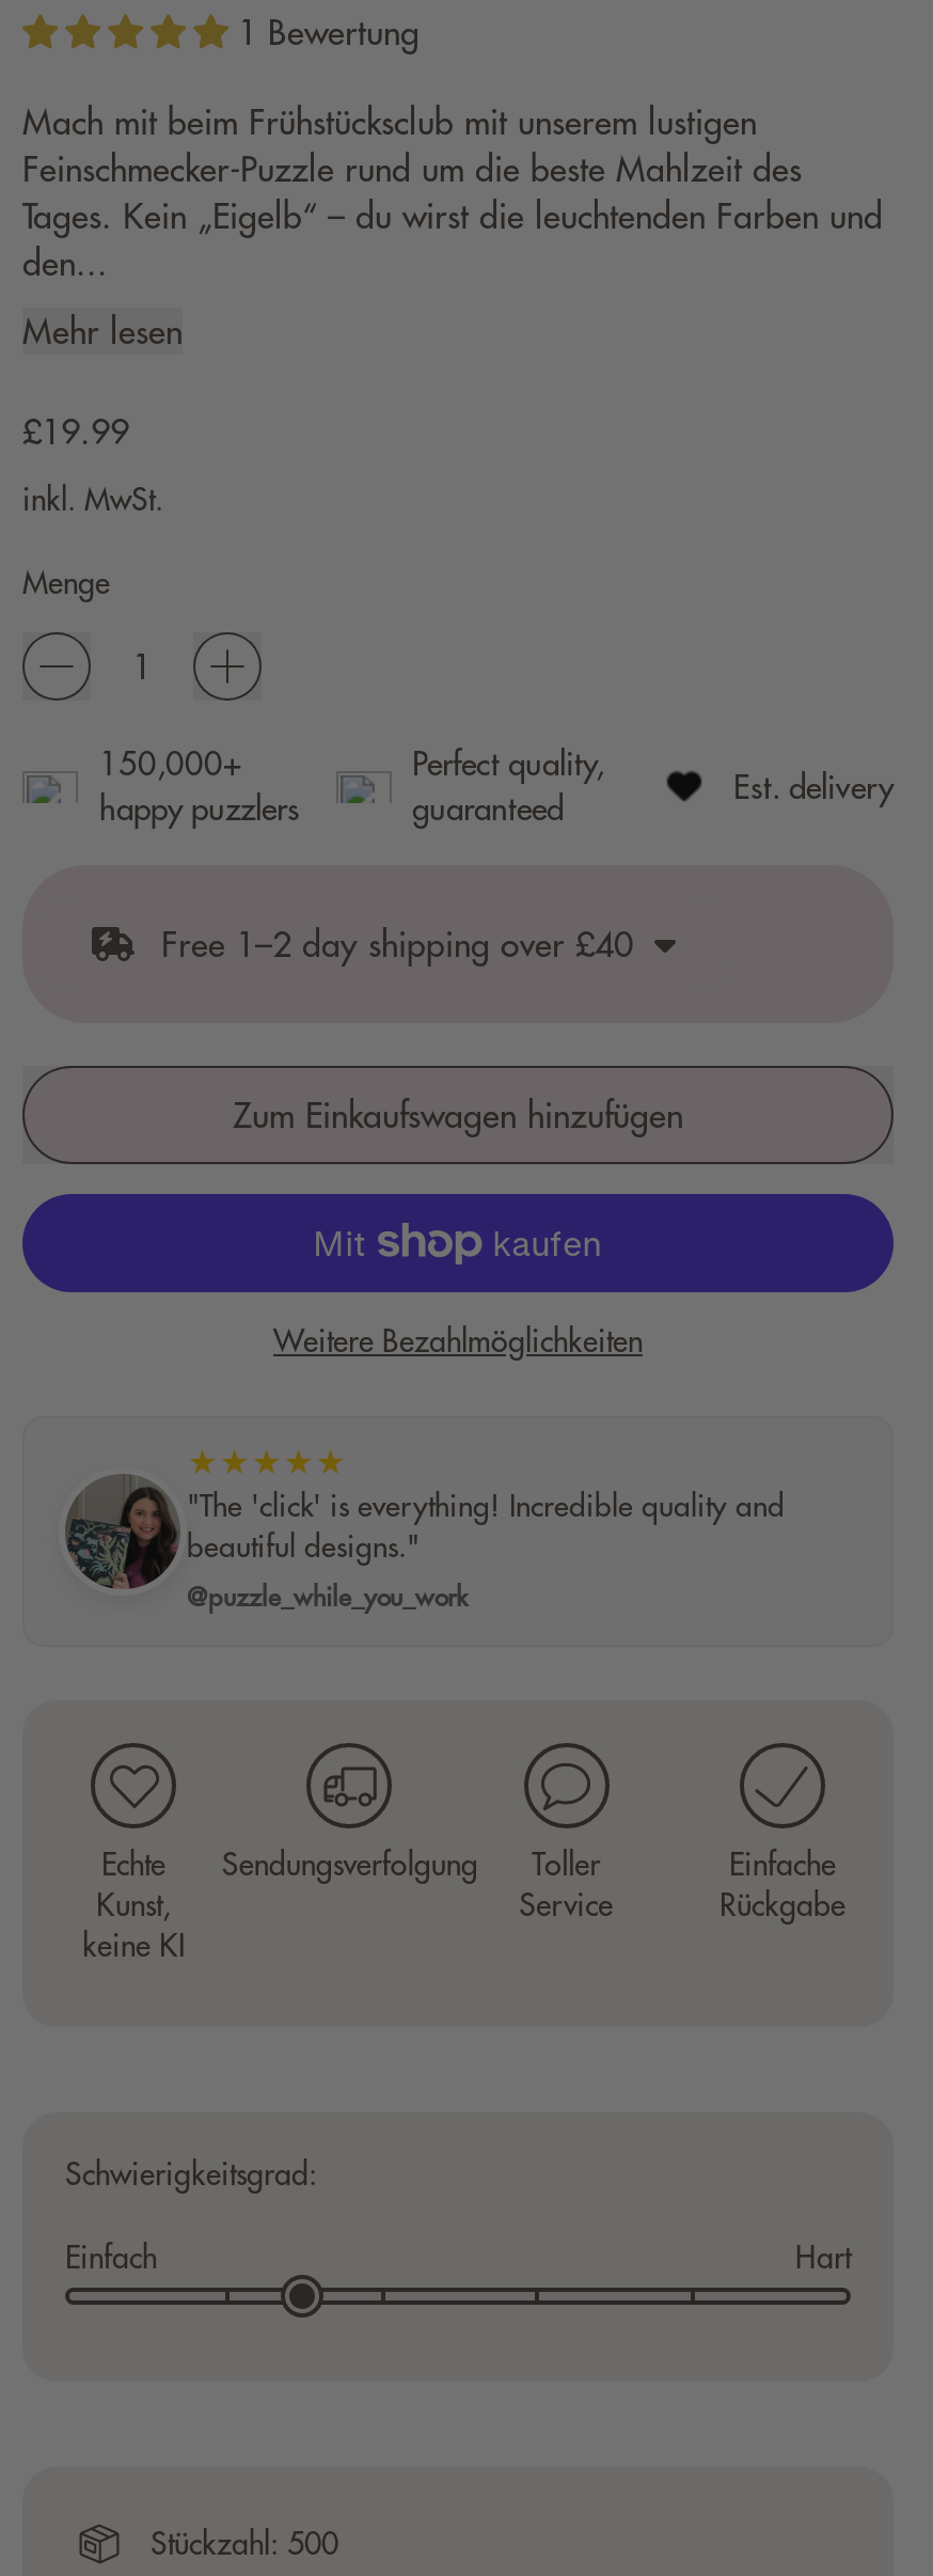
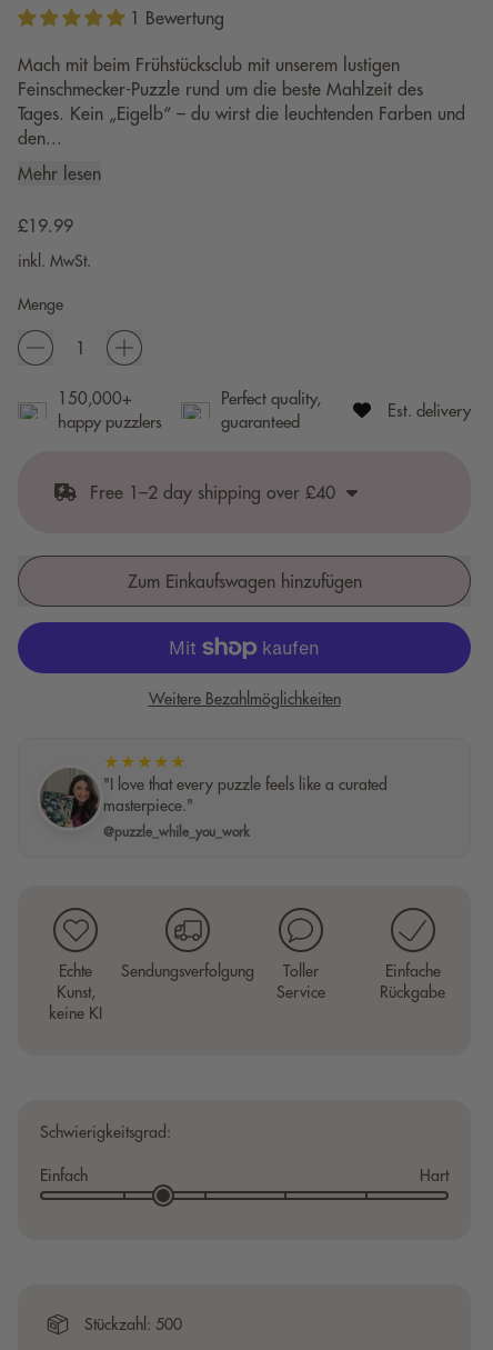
[187,1487,785,1566] "The 'click' is everything! Incredible quality and | beautiful designs." -> [103,775,388,816] "I love that every puzzle feels like a curated | masterpiece."

